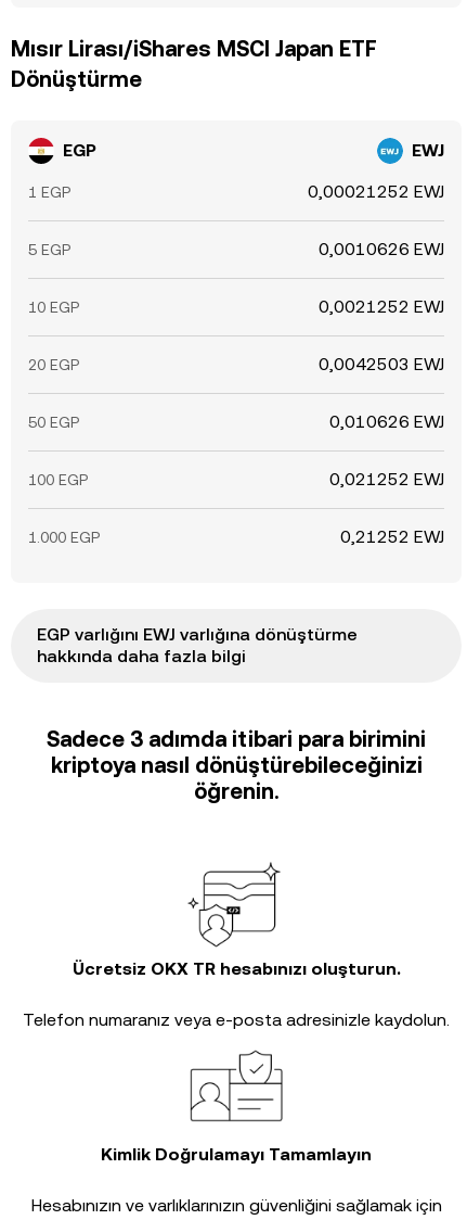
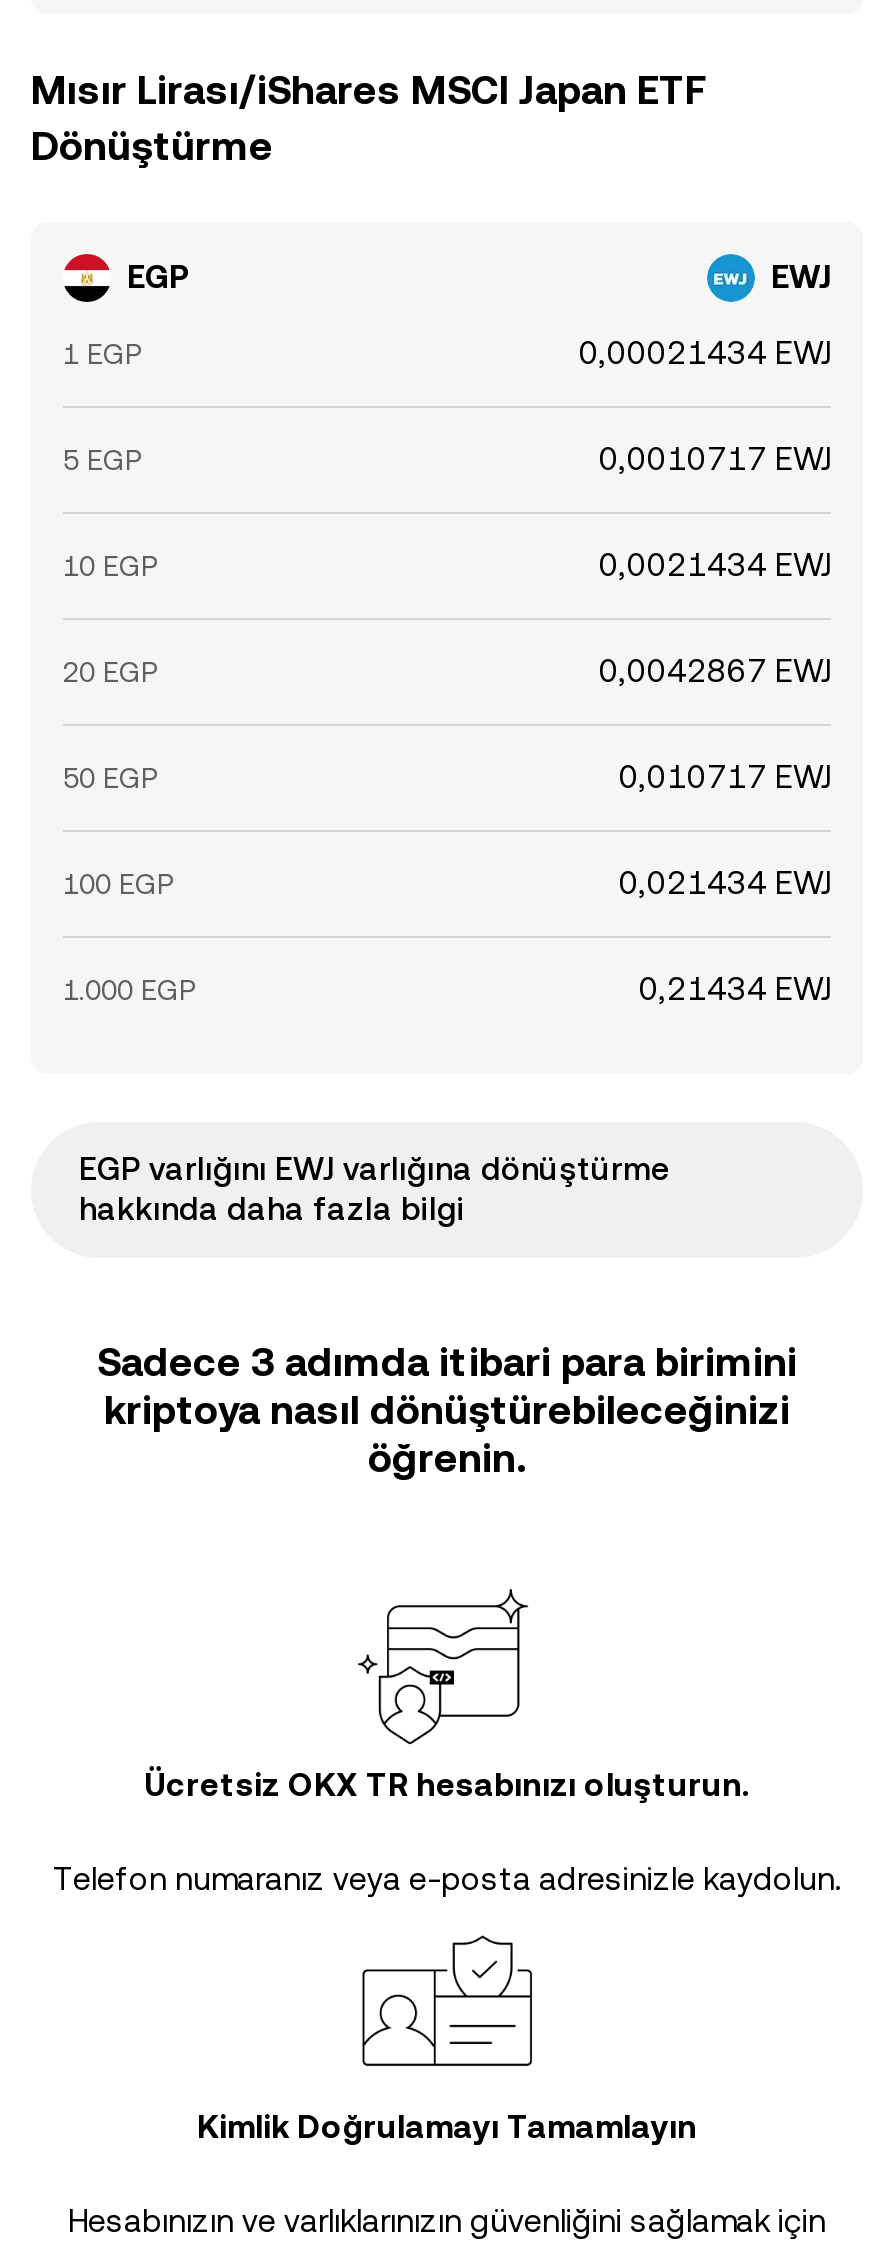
[308,181,444,202] 0,00021252 EWJ -> [579,334,831,372] 0,00021434 EWJ
[319,239,444,259] 0,0010626 EWJ -> [599,440,831,478] 0,0010717 EWJ
[319,296,444,317] 0,0021252 EWJ -> [599,546,831,584] 0,0021434 EWJ
[319,354,444,374] 0,0042503 EWJ -> [599,652,831,690] 0,0042867 EWJ
[329,411,444,432] 0,010626 EWJ -> [619,758,831,796] 0,010717 EWJ
[329,469,444,490] 0,021252 EWJ -> [619,864,831,902] 0,021434 EWJ
[340,526,444,547] 0,21252 EWJ -> [639,970,831,1008] 0,21434 EWJ

